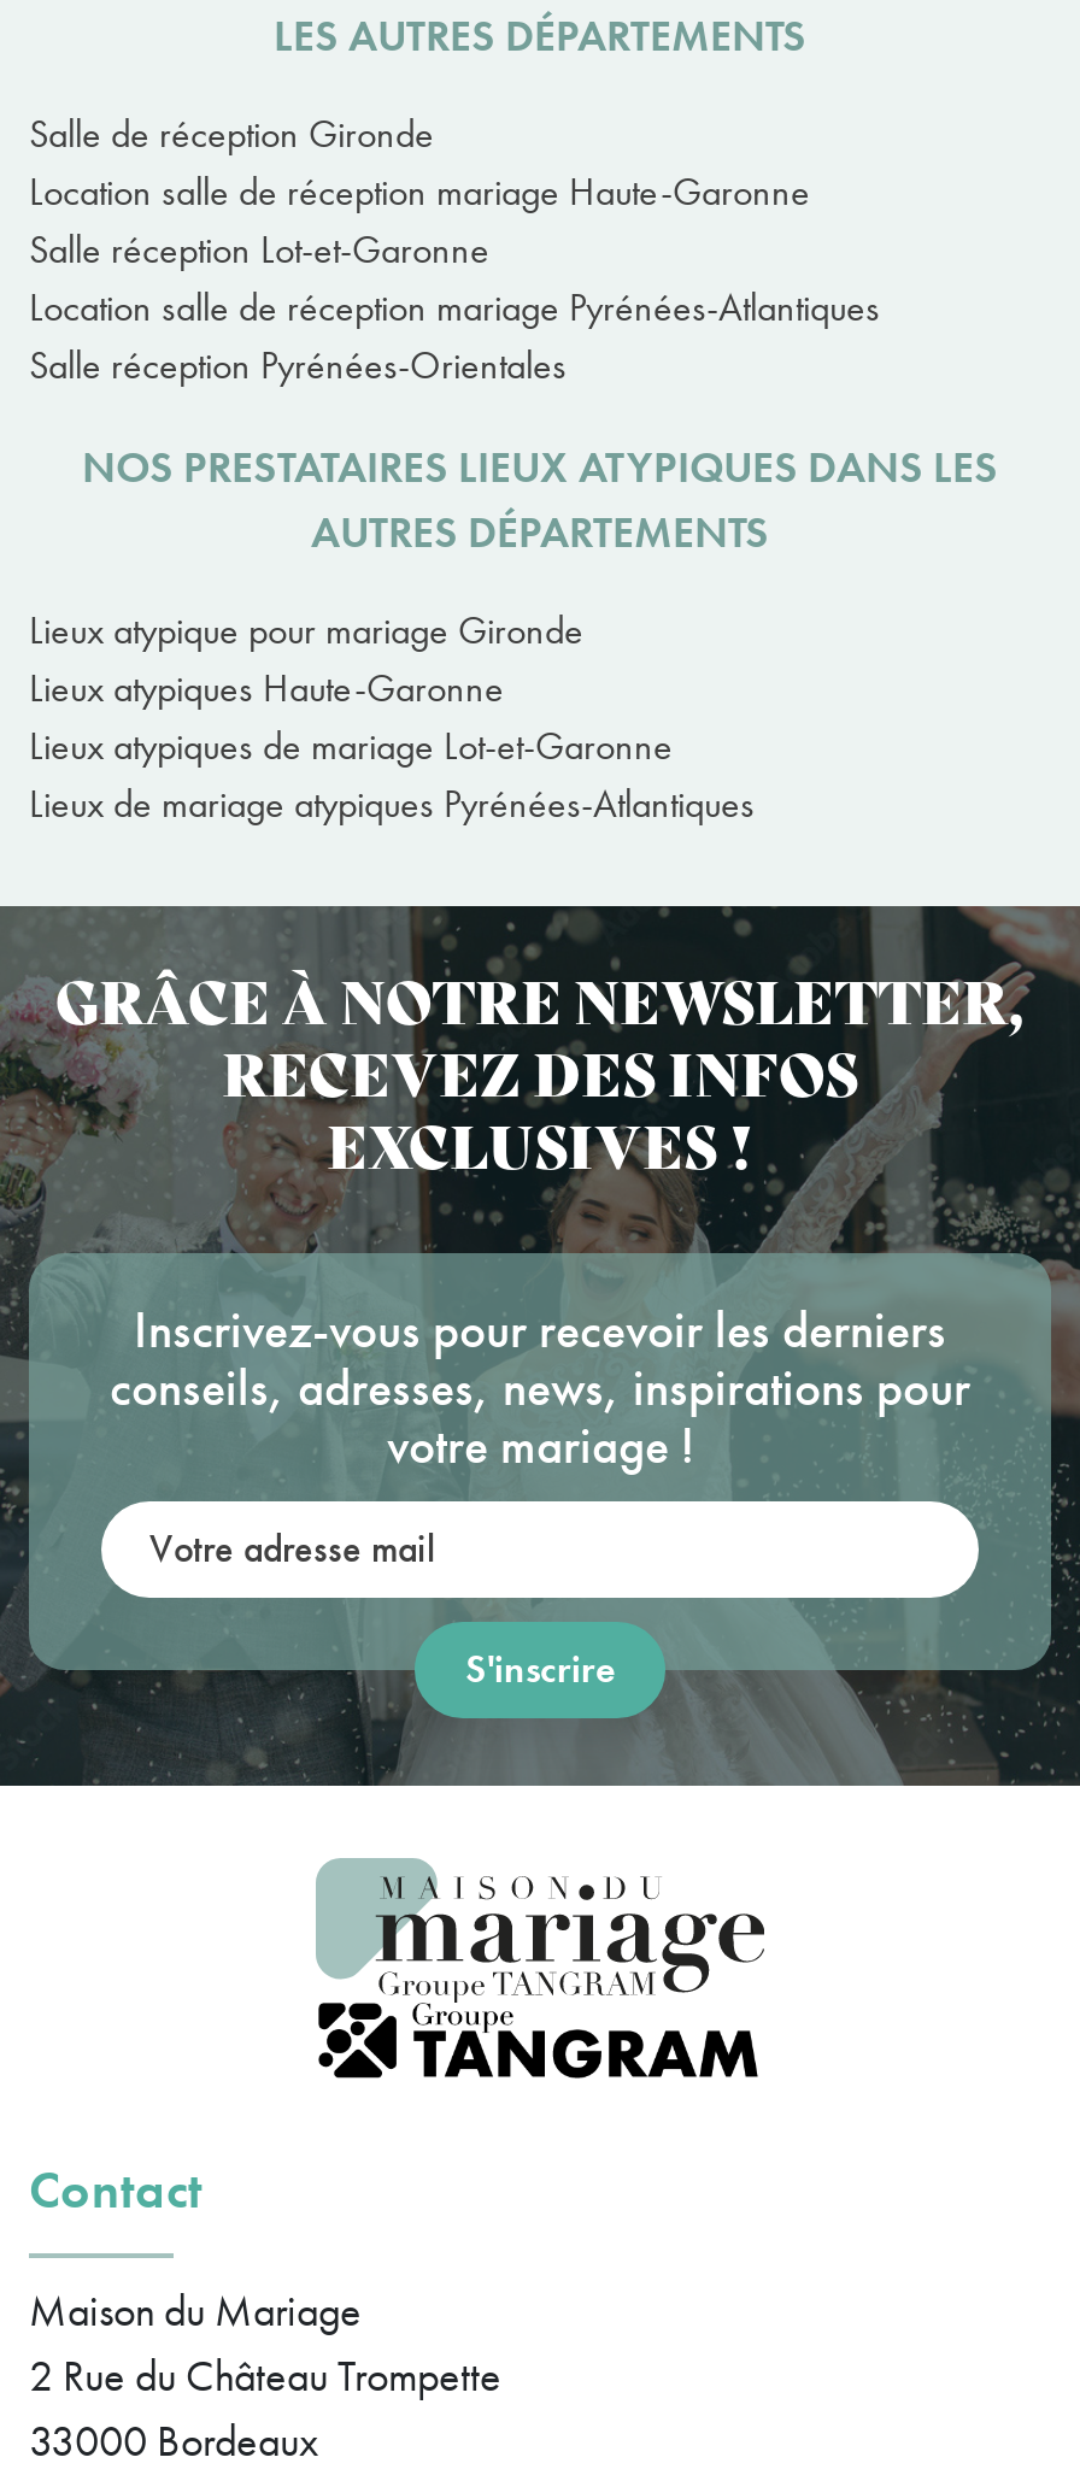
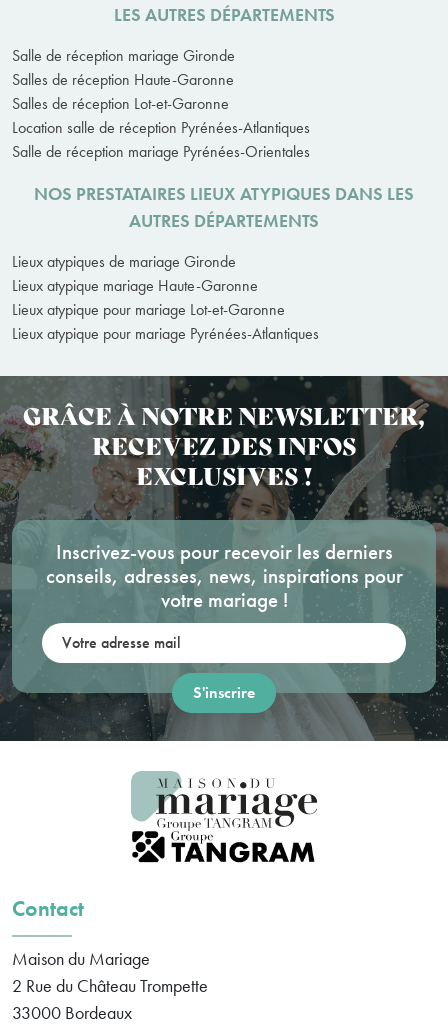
[29,107,880,389] Salle de réception Gironde | Location salle de réception mariage Haute-Garonne | Salle réception Lot-et-Garonne | Location salle de réception mariage Pyrénées-Atlantiques | Salle réception Pyrénées-Orientales -> [12,45,310,162] Salle de réception mariage Gironde | Salles de réception Haute-Garonne | Salles de réception Lot-et-Garonne | Location salle de réception Pyrénées-Atlantiques | Salle de réception mariage Pyrénées-Orientales
[29,604,755,828] Lieux atypique pour mariage Gironde | Lieux atypiques Haute-Garonne | Lieux atypiques de mariage Lot-et-Garonne | Lieux de mariage atypiques Pyrénées-Atlantiques -> [12,251,319,344] Lieux atypiques de mariage Gironde | Lieux atypique mariage Haute-Garonne | Lieux atypique pour mariage Lot-et-Garonne | Lieux atypique pour mariage Pyrénées-Atlantiques

